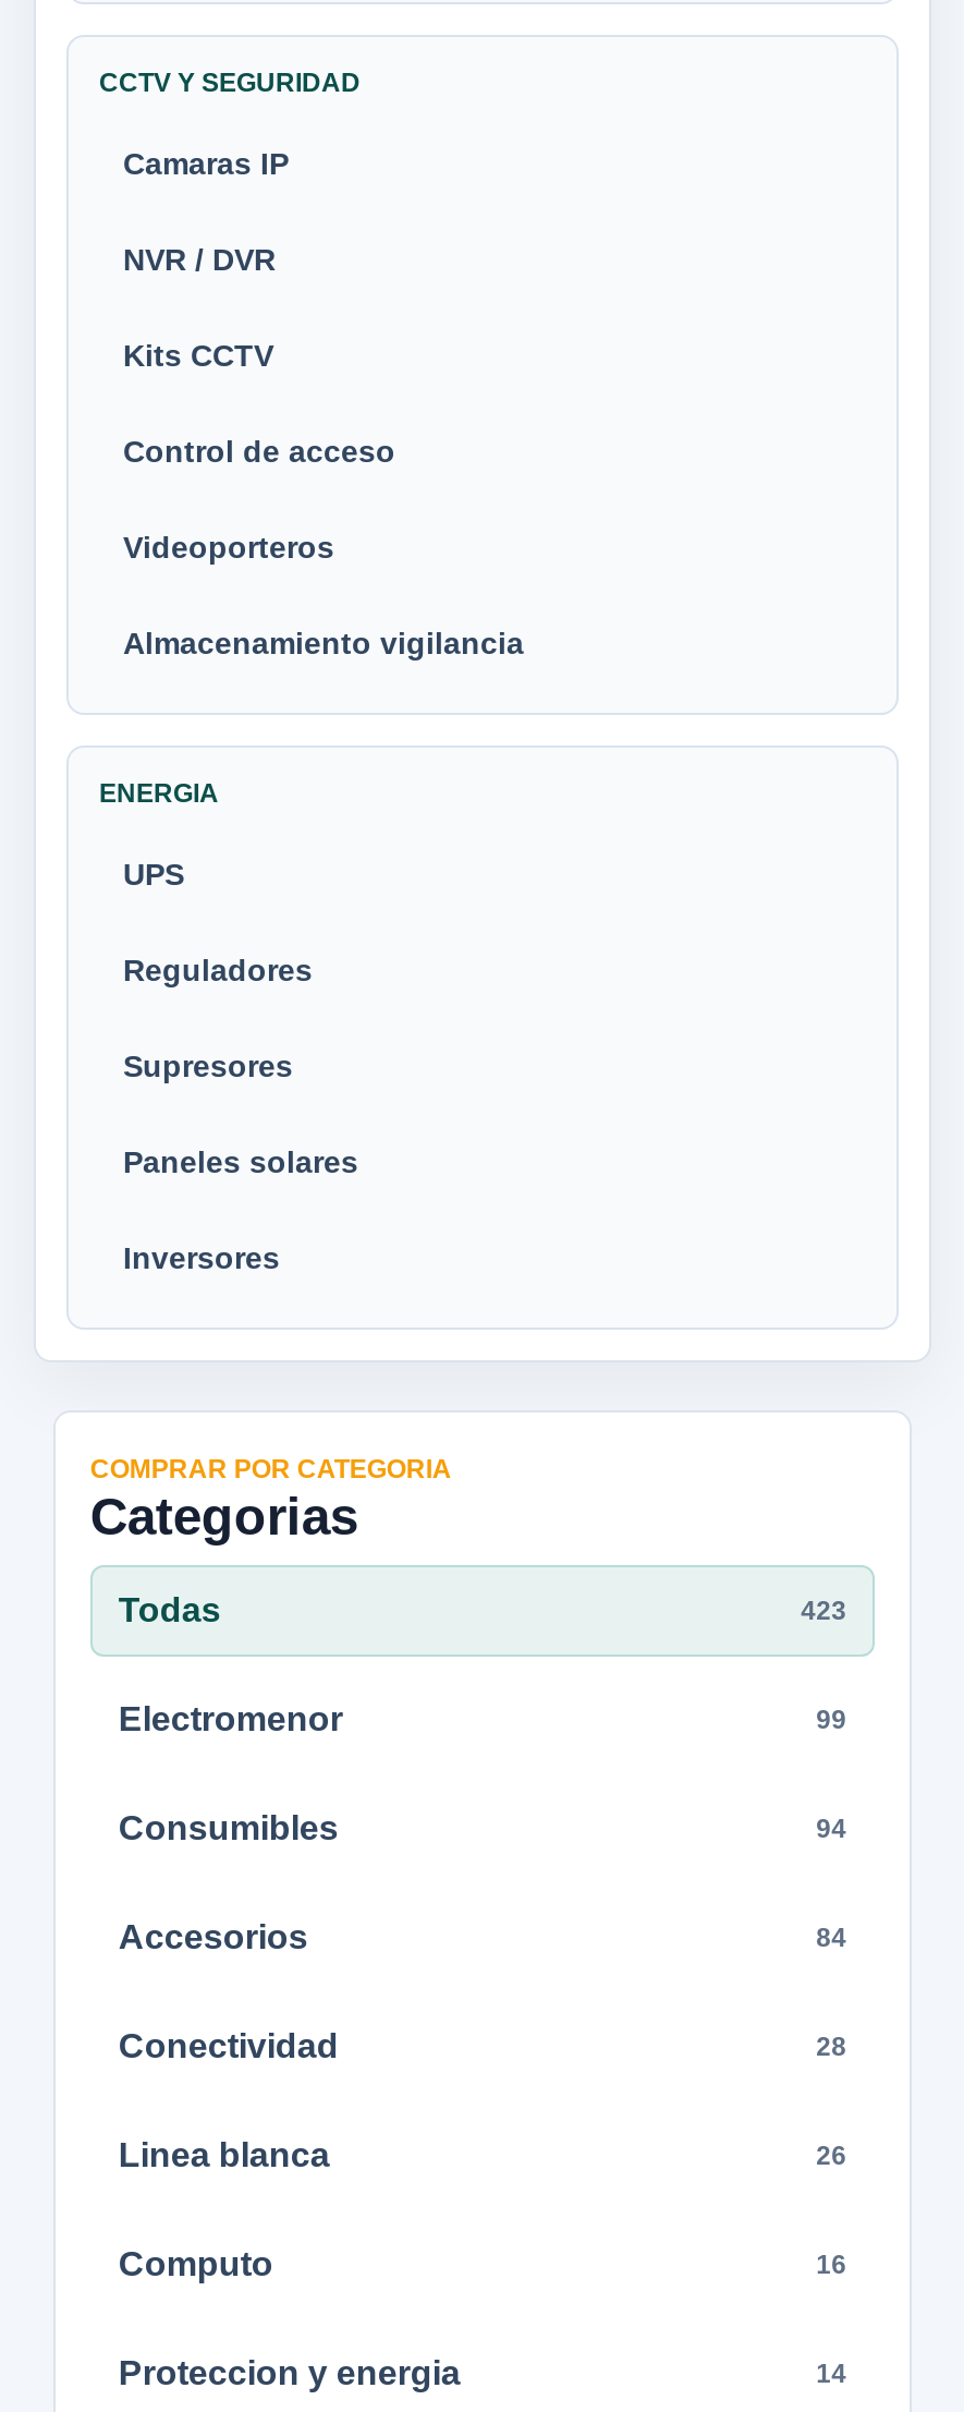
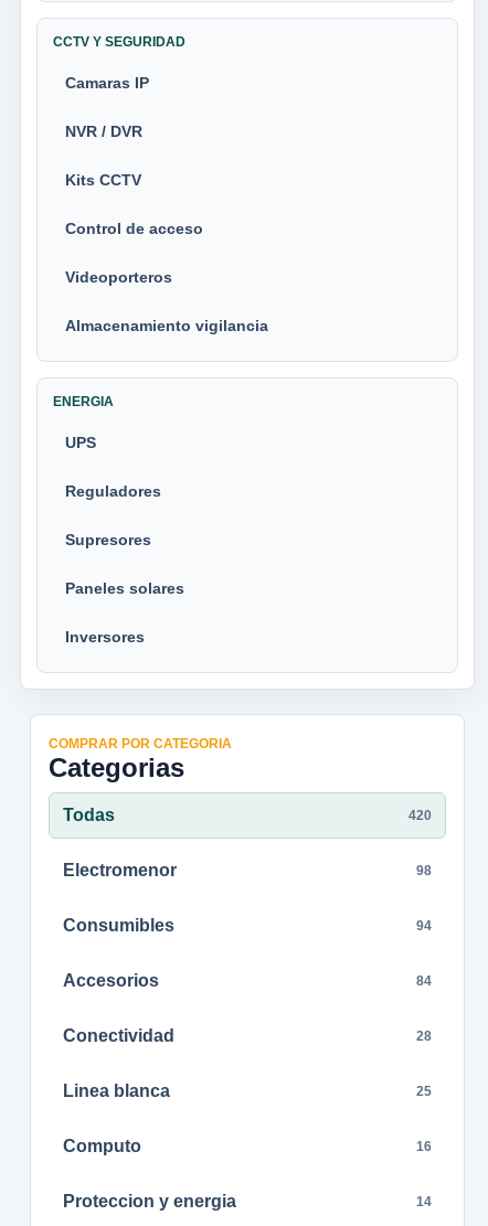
[801,1596,847,1626] 423 -> [409,808,432,823] 420
[816,1705,847,1735] 99 -> [416,863,432,878] 98
[816,2141,847,2171] 26 -> [416,1084,432,1099] 25

